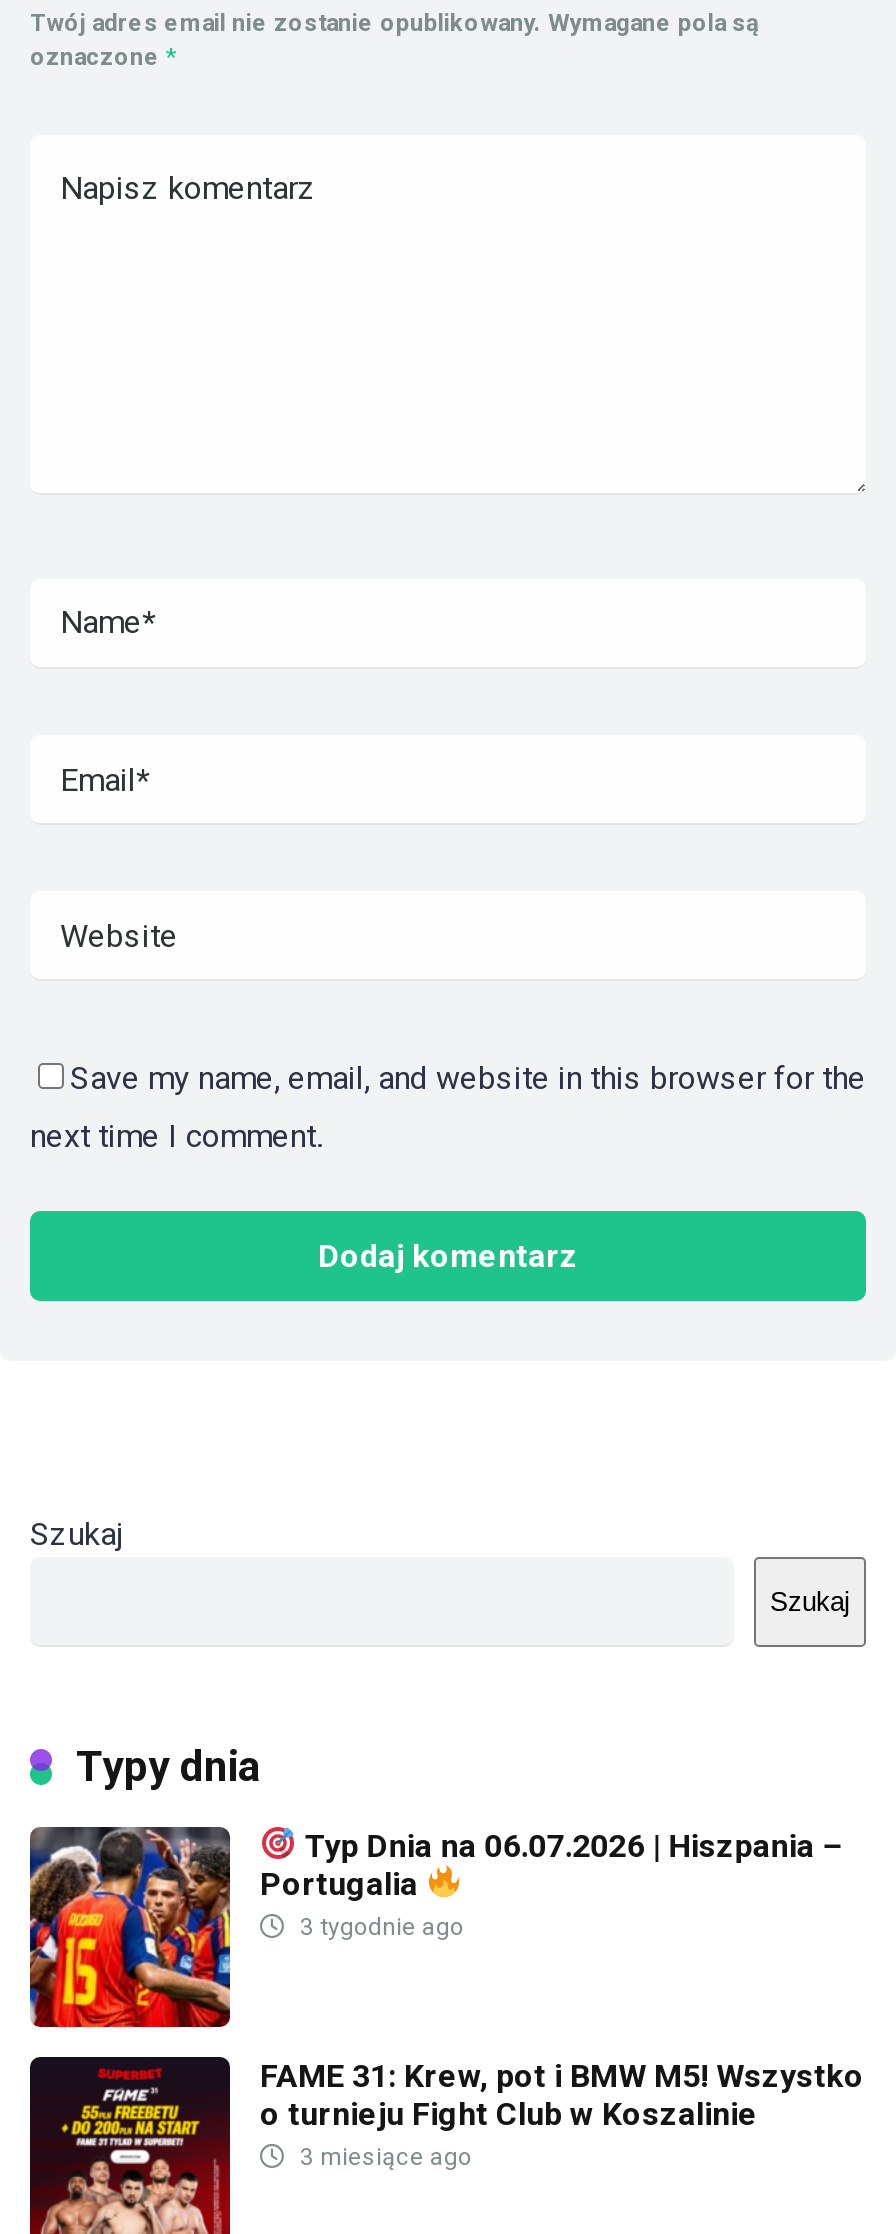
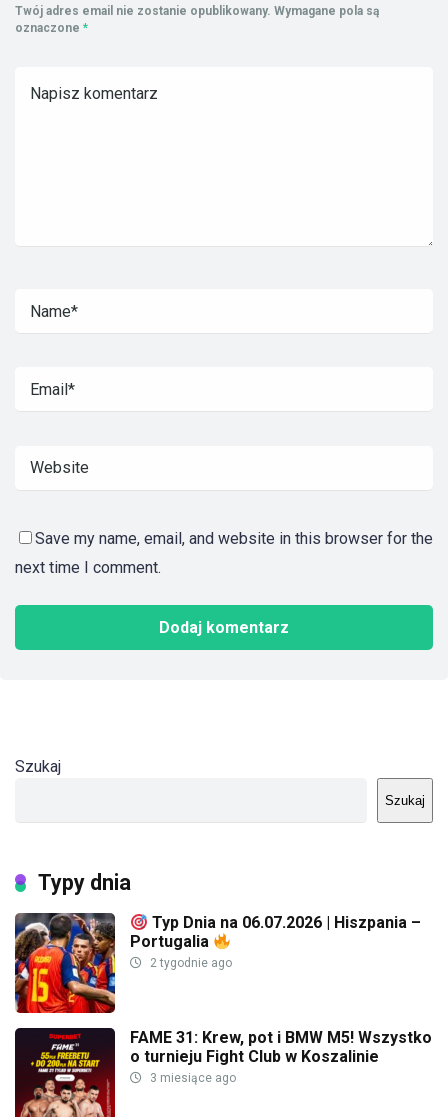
[294,1912,464,1940] 3 tygodnie ago -> [147,956,232,970] 2 tygodnie ago

